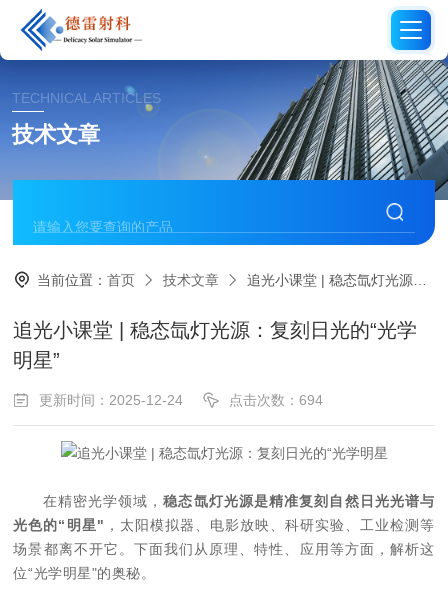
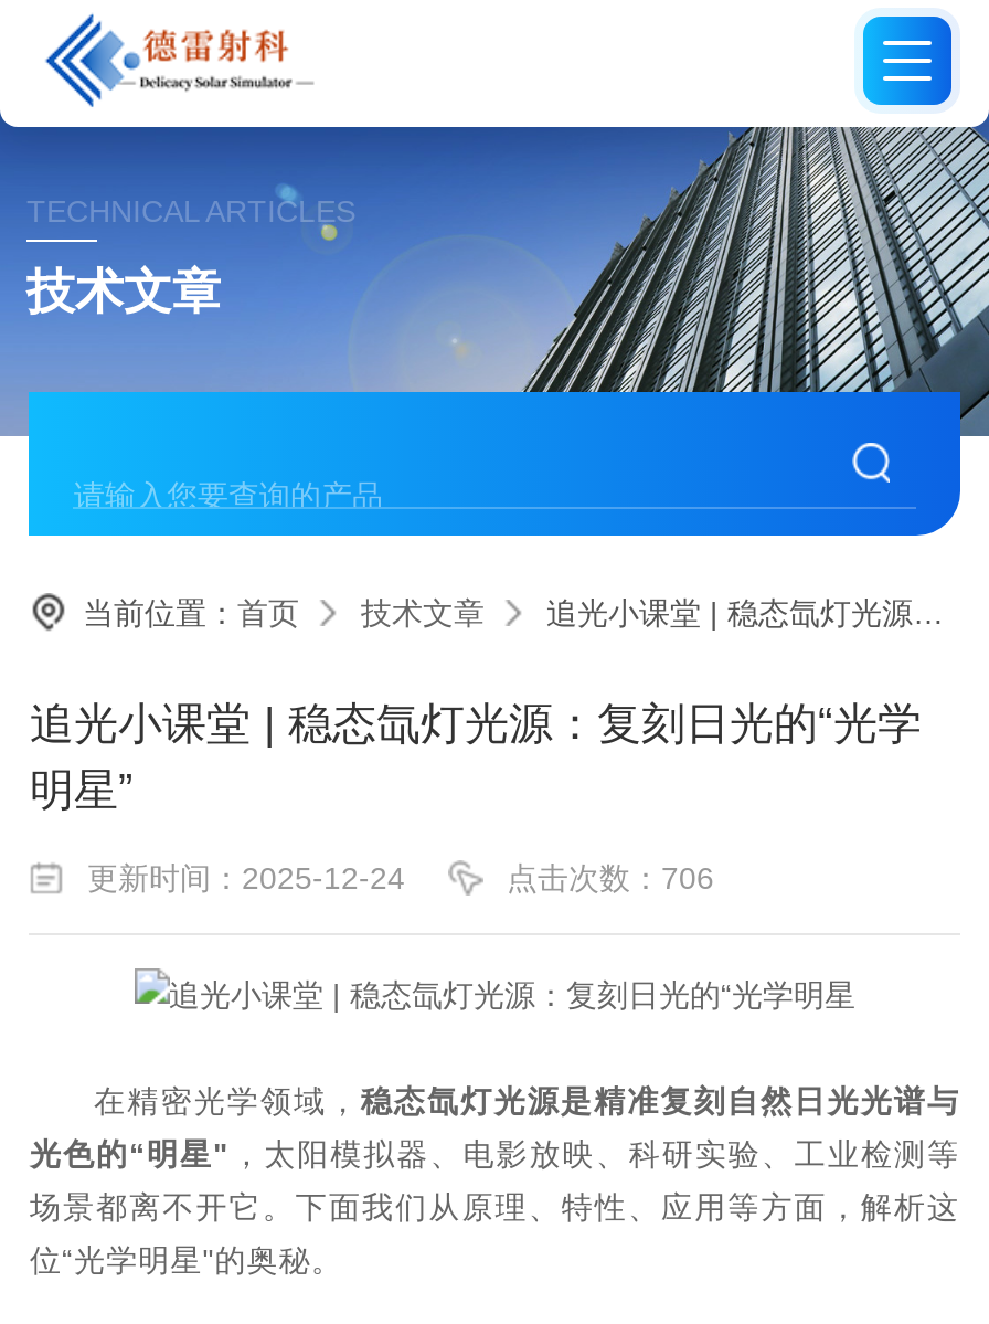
[229,392,323,408] 点击次数：694 -> [506,860,714,896] 点击次数：706

